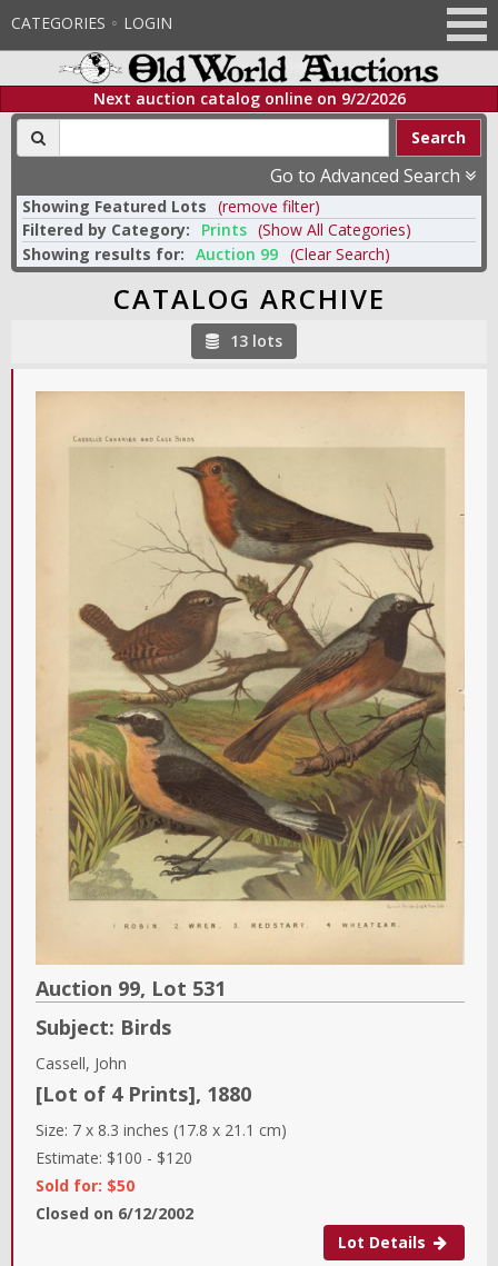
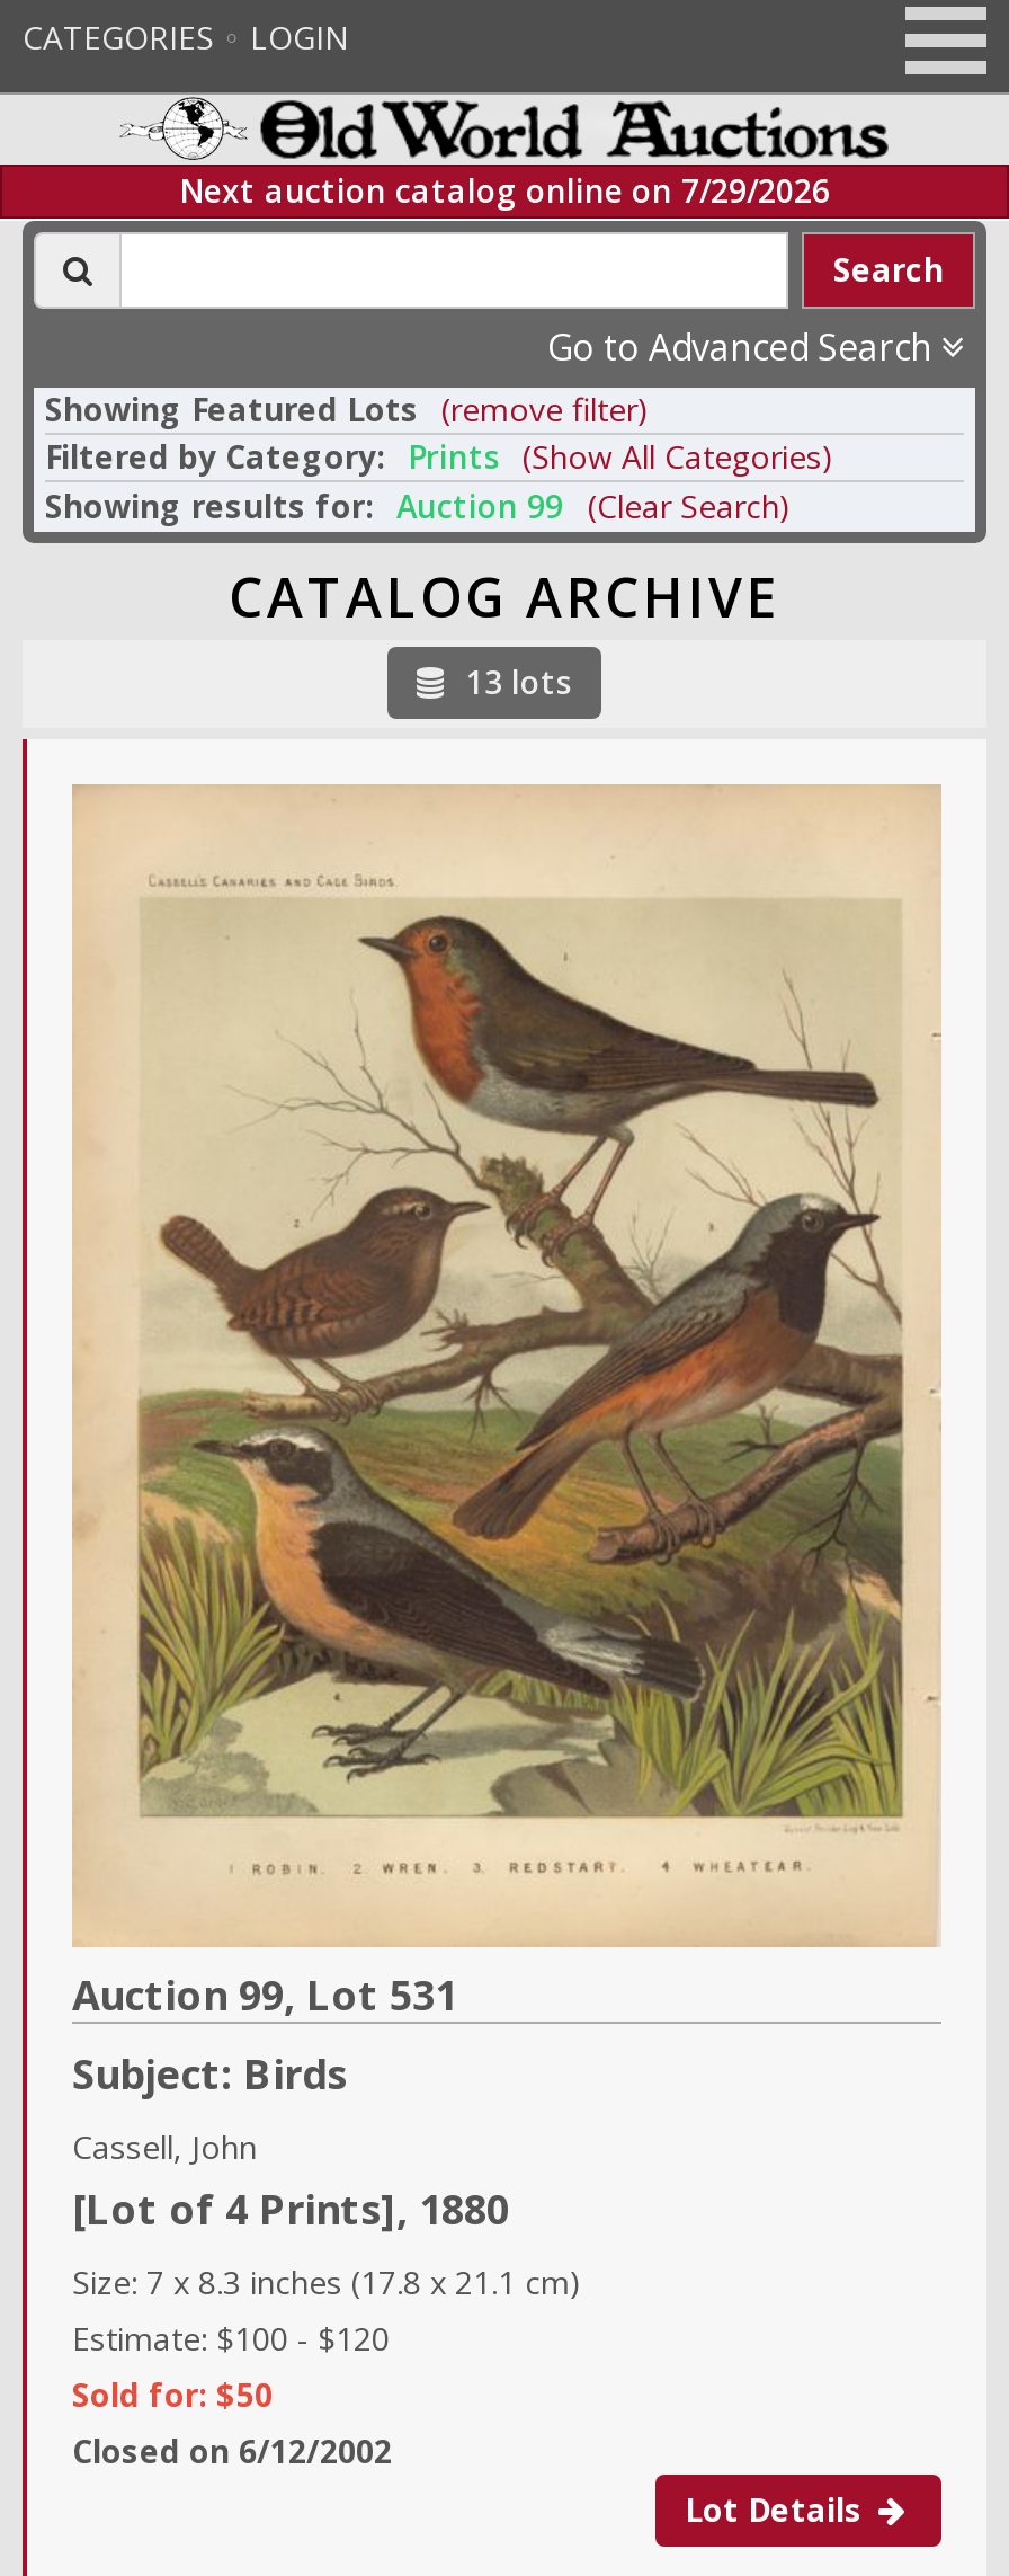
[93,88,405,109] Next auction catalog online on 9/2/2026 -> [179,169,830,212] Next auction catalog online on 7/29/2026

